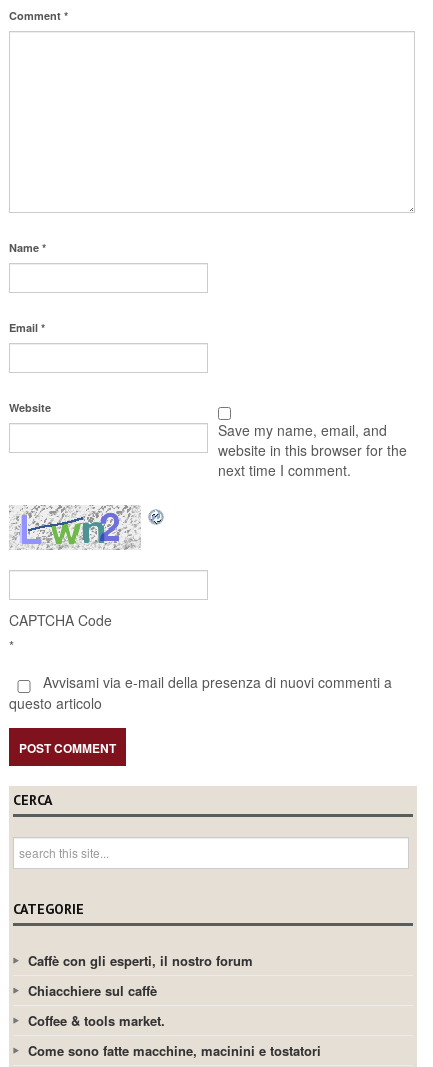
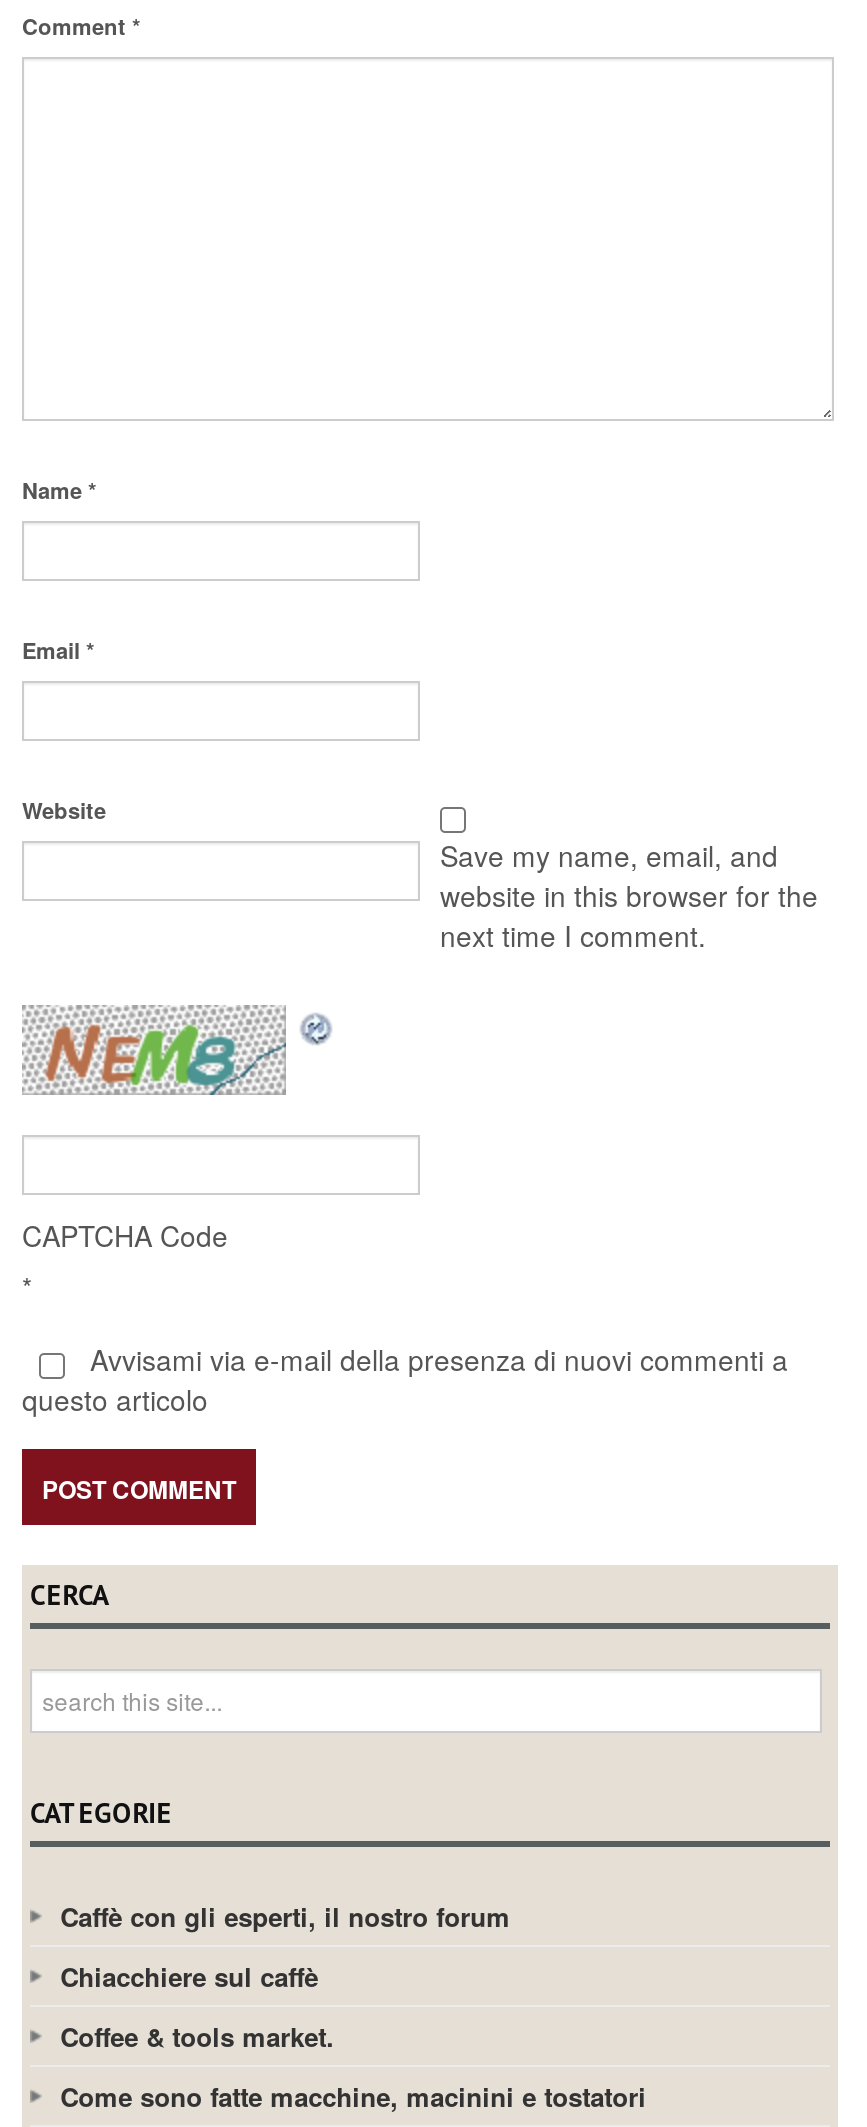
[11,505,140,551] [image] -> [24,1005,286,1097] [image]

